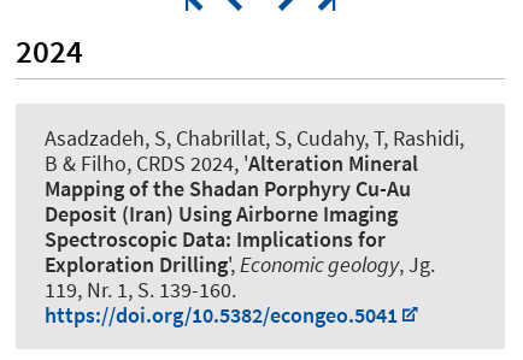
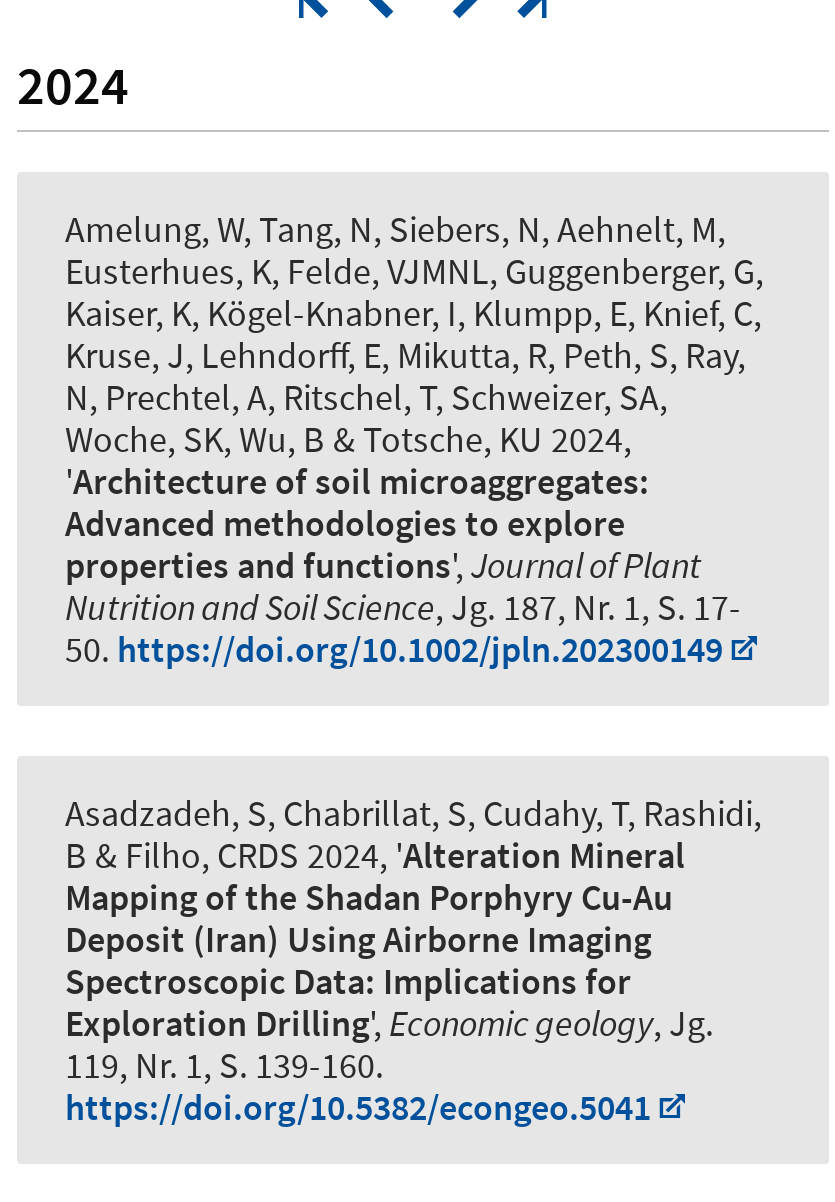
none -> [65,205,763,671] Amelung, W, Tang, N, Siebers, N, Aehnelt, M, | Eusterhues, K, Felde, VJMNL, Guggenberger, G, | Kaiser, K, Kögel-Knabner, I, Klumpp, E, Knief, C, | Kruse, J, Lehndorff, E, Mikutta, R, Peth, S, Ray, | N, Prechtel, A, Ritschel, T, Schweizer, SA, | Woche, SK, Wu, B & Totsche, KU 2024, | 'Architecture of soil microaggregates: | Advanced methodologies to explore | properties and functions', Journal of Plant | Nutrition and Soil Science, Jg. 187, Nr. 1, S. 17- | 50. https://doi.org/10.1002/jpln.202300149

